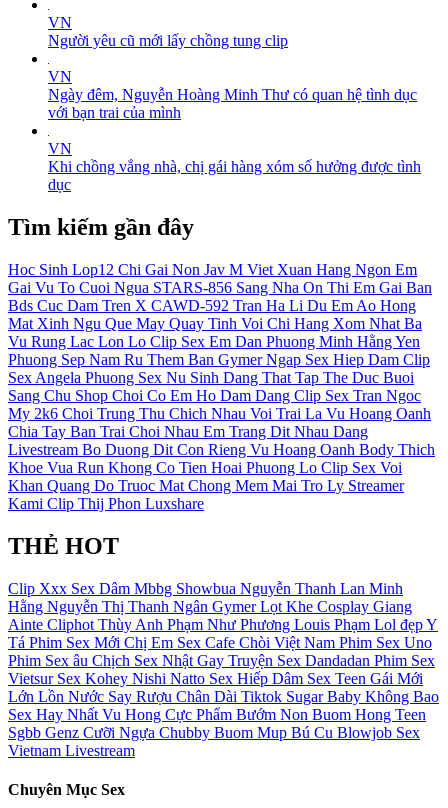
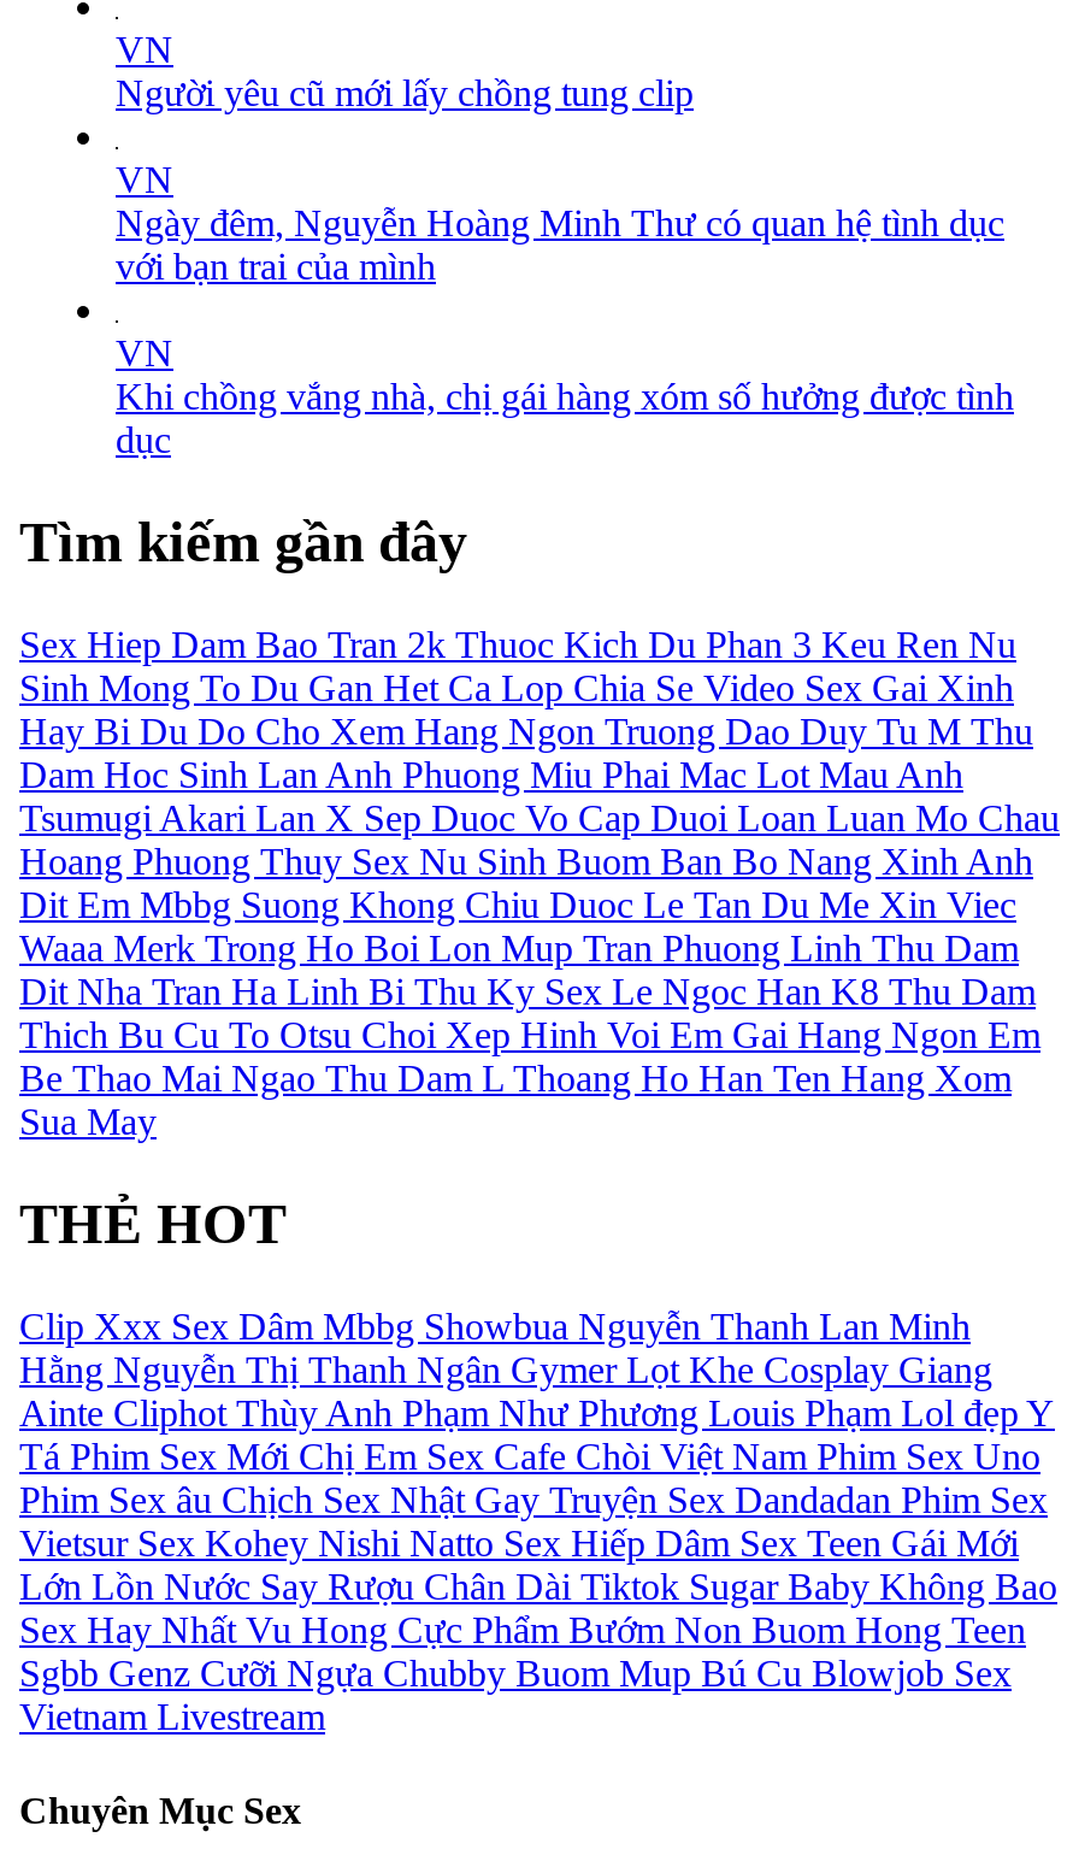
[8,261,435,512] Hoc Sinh Lop12 Chi Gai Non Jav M Viet Xuan Hang Ngon Em | Gai Vu To Cuoi Ngua STARS-856 Sang Nha On Thi Em Gai Ban | Bds Cuc Dam Tren X CAWD-592 Tran Ha Li Du Em Ao Hong | Mat Xinh Ngu Que May Quay Tinh Voi Chi Hang Xom Nhat Ba | Vu Rung Lac Lon Lo Clip Sex Em Dan Phuong Minh Hằng Yen | Phuong Sep Nam Ru Them Ban Gymer Ngap Sex Hiep Dam Clip | Sex Angela Phuong Sex Nu Sinh Dang That Tap The Duc Buoi | Sang Chu Shop Choi Co Em Ho Dam Dang Clip Sex Tran Ngoc | My 2k6 Choi Trung Thu Chich Nhau Voi Trai La Vu Hoang Oanh | Chia Tay Ban Trai Choi Nhau Em Trang Dit Nhau Dang | Livestream Bo Duong Dit Con Rieng Vu Hoang Oanh Body Thich | Khoe Vua Run Khong Co Tien Hoai Phuong Lo Clip Sex Voi | Khan Quang Do Truoc Mat Chong Mem Mai Tro Ly Streamer | Kami Clip Thij Phon Luxshare -> [19,624,1060,1142] Sex Hiep Dam Bao Tran 2k Thuoc Kich Du Phan 3 Keu Ren Nu | Sinh Mong To Du Gan Het Ca Lop Chia Se Video Sex Gai Xinh | Hay Bi Du Do Cho Xem Hang Ngon Truong Dao Duy Tu M Thu | Dam Hoc Sinh Lan Anh Phuong Miu Phai Mac Lot Mau Anh | Tsumugi Akari Lan X Sep Duoc Vo Cap Duoi Loan Luan Mo Chau | Hoang Phuong Thuy Sex Nu Sinh Buom Ban Bo Nang Xinh Anh | Dit Em MbbgSuong Khong Chiu Duoc Le Tan Du Me Xin Viec | Waaa Merk Trong Ho Boi Lon Mup Tran Phuong Linh Thu Dam | Dit Nha Tran Ha Linh Bi Thu Ky Sex Le Ngoc Han K8 Thu Dam | Thich Bu Cu To Otsu Choi Xep Hinh Voi Em Gai Hang Ngon Em | Be Thao Mai Ngao Thu Dam L Thoang Ho Han Ten Hang Xom | Sua May

